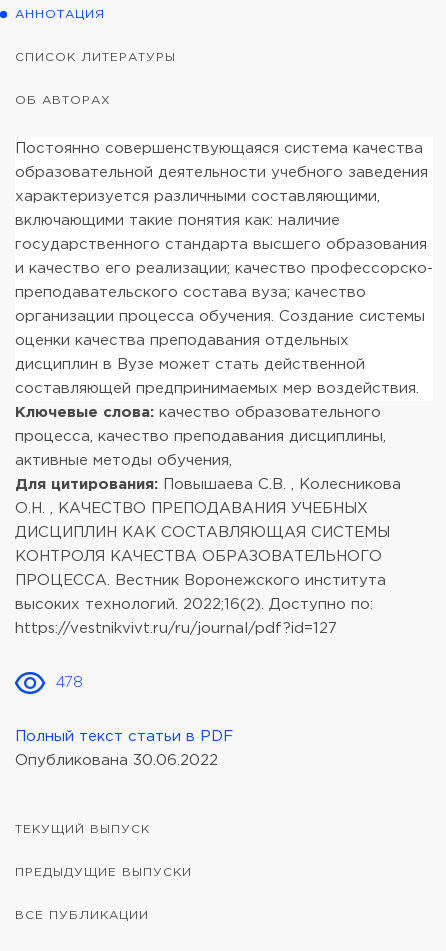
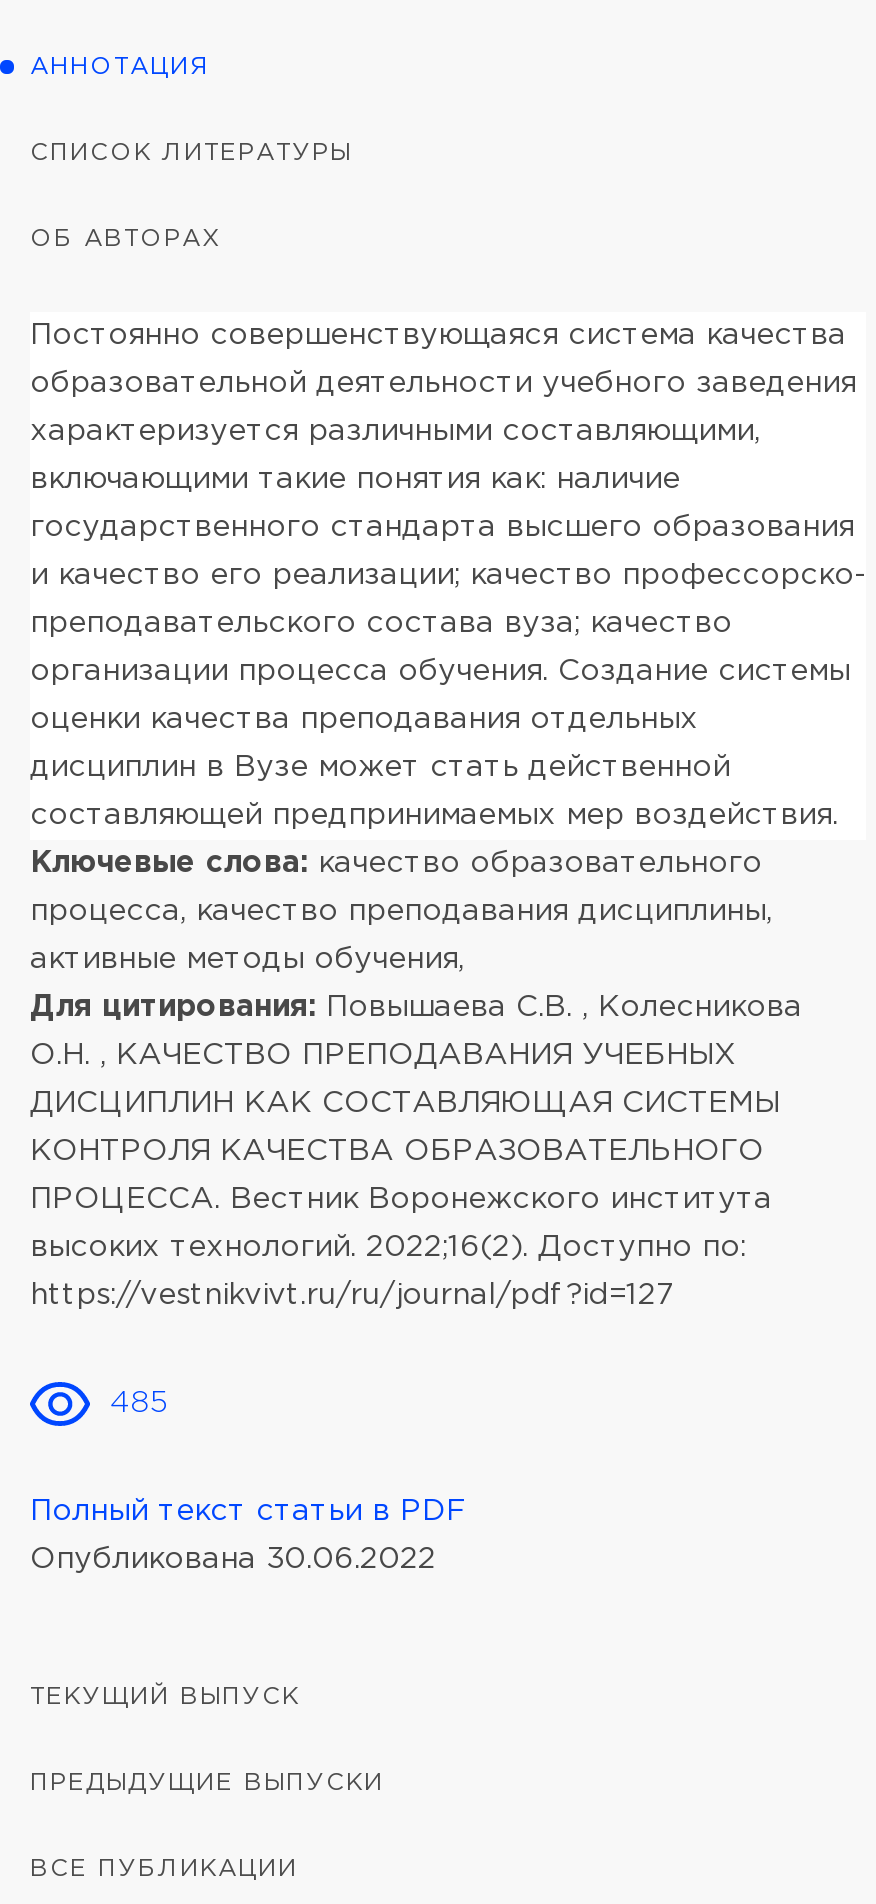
[55,676,83,689] 478 -> [110,1389,170,1415] 485

